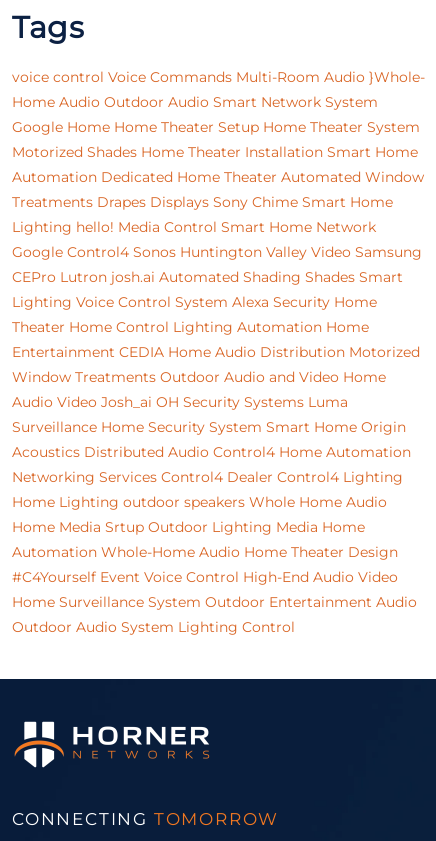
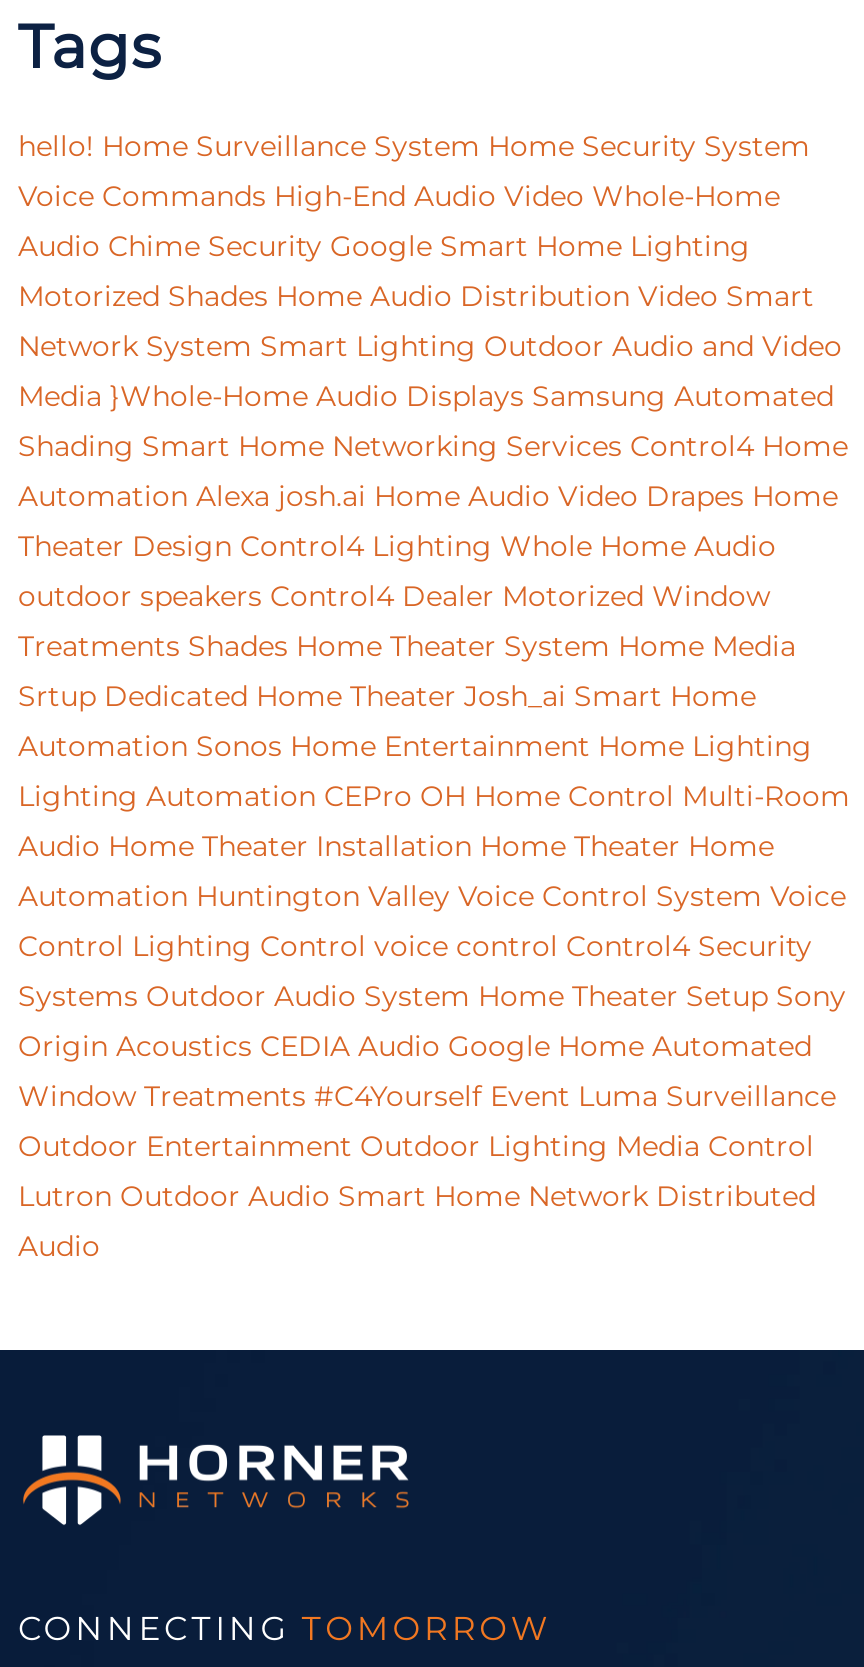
[12,67,425,635] voice control Voice Commands Multi-Room Audio }Whole- | Home Audio Outdoor Audio Smart Network System | Google Home Home Theater Setup Home Theater System | Motorized Shades Home Theater Installation Smart Home | Automation Dedicated Home Theater Automated Window | Treatments Drapes Displays Sony Chime Smart Home | Lighting hello! Media Control Smart Home Network | Google Control4 Sonos Huntington Valley Video Samsung | CEPro Lutron josh.ai Automated Shading Shades Smart | Lighting Voice Control System Alexa Security Home | Theater Home Control Lighting Automation Home | Entertainment CEDIA Home Audio Distribution Motorized | Window Treatments Outdoor Audio and Video Home | Audio Video Josh_ai OH Security Systems Luma | Surveillance Home Security System Smart Home Origin | Acoustics Distributed Audio Control4 Home Automation | Networking Services Control4 Dealer Control4 Lighting | Home Lighting outdoor speakers Whole Home Audio | Home Media Srtup Outdoor Lighting Media Home | Automation Whole-Home Audio Home Theater Design | #C4Yourself Event Voice Control High-End Audio Video | Home Surveillance System Outdoor Entertainment Audio | Outdoor Audio System Lighting Control -> [18,127,850,1263] hello! Home Surveillance System Home Security System | Voice Commands High-End Audio Video Whole-Home | Audio Chime Security Google Smart Home Lighting | Motorized Shades Home Audio Distribution Video Smart | Network System Smart Lighting Outdoor Audio and Video | Media }Whole-Home Audio Displays Samsung Automated | Shading Smart Home Networking Services Control4 Home | Automation Alexa josh.ai Home Audio Video Drapes Home | Theater Design Control4 Lighting Whole Home Audio | outdoor speakers Control4 Dealer Motorized Window | Treatments Shades Home Theater System Home Media | Srtup Dedicated Home Theater Josh_ai Smart Home | Automation Sonos Home Entertainment Home Lighting | Lighting Automation CEPro OH Home Control Multi-Room | Audio Home Theater Installation Home Theater Home | Automation Huntington Valley Voice Control System Voice | Control Lighting Control voice control Control4 Security | Systems Outdoor Audio System Home Theater Setup Sony | Origin Acoustics CEDIA Audio Google Home Automated | Window Treatments #C4Yourself Event Luma Surveillance | Outdoor Entertainment Outdoor Lighting Media Control | Lutron Outdoor Audio Smart Home Network Distributed | Audio

